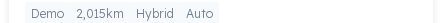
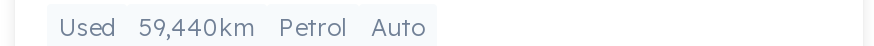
[31,6,174,21] Demo | 2,015km | Hybrid -> [59,12,347,42] Used | 59,440km | Petrol

